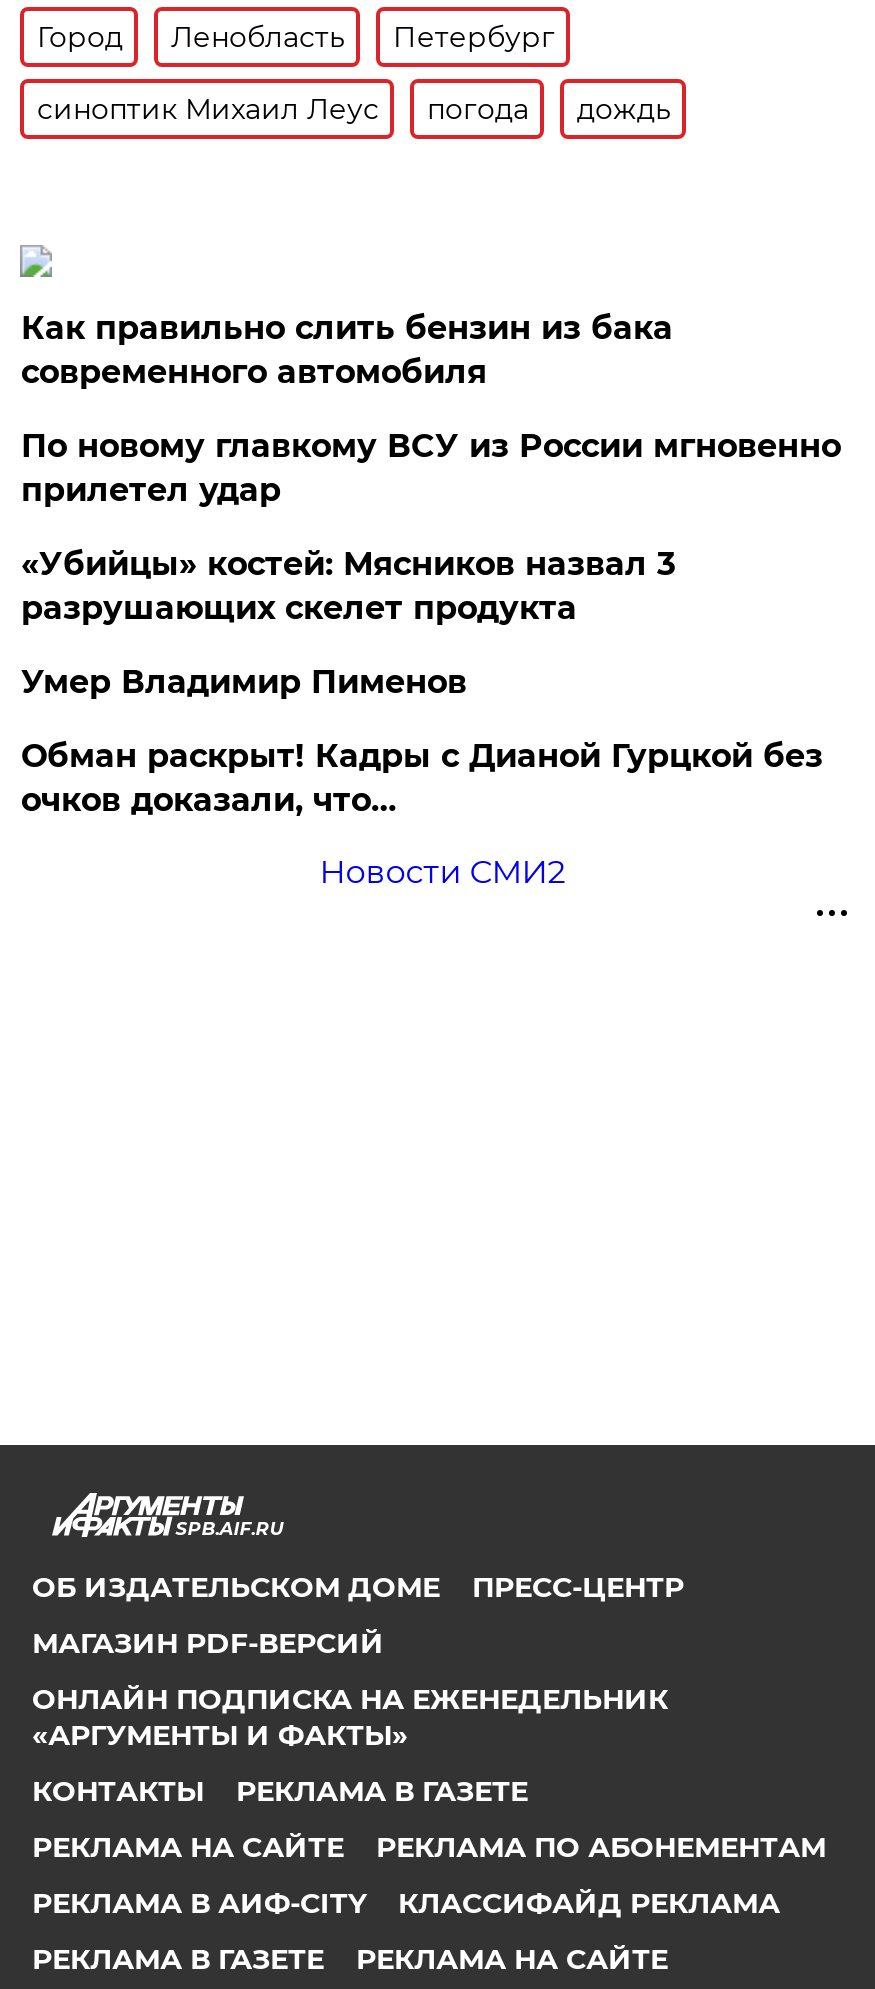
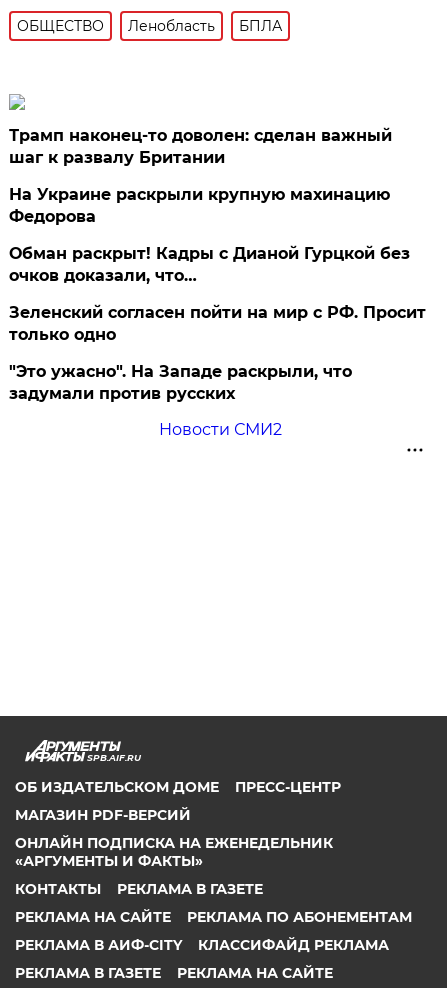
[37,19,123,55] Город -> [17,17,104,35] ОБЩЕСТВО
[37,19,671,127] Петербург | синоптик Михаил Леус | погода | дождь -> [239,17,282,35] БПЛА
[21,309,841,701] Как правильно слить бензин из бака | современного автомобиля | По новому главкому ВСУ из России мгновенно | прилетел удар | «Убийцы» костей: Мясников назвал 3 | разрушающих скелет продукта | Умер Владимир Пименов -> [9,126,392,226] Трамп наконец-то доволен: сделан важный | шаг к развалу Британии | На Украине раскрыли крупную махинацию | Федорова
moved [21,737,823,819] -> [9,244,410,285]: Обман раскрыт! Кадры с Дианой Гурцкой без | очков доказали, что…
none -> [9,303,426,403] Зеленский согласен пойти на мир с РФ. Просит | только одно | "Это ужасно". На Западе раскрыли, что | задумали против русских

